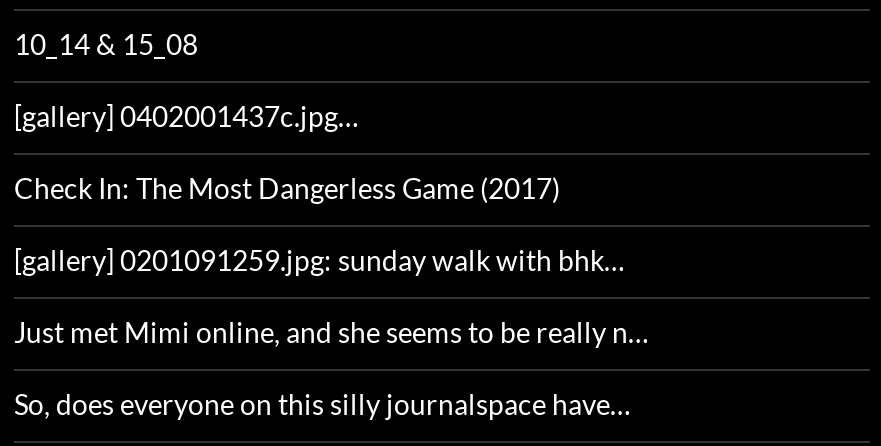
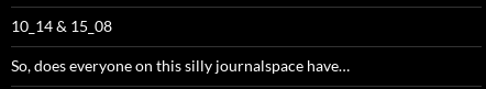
[14,98,648,348] [gallery] 0402001437c.jpg… | Check In: The Most Dangerless Game (2017) | [gallery] 0201091259.jpg: sunday walk with bhk… | Just met Mimi online, and she seems to be really n… -> none

